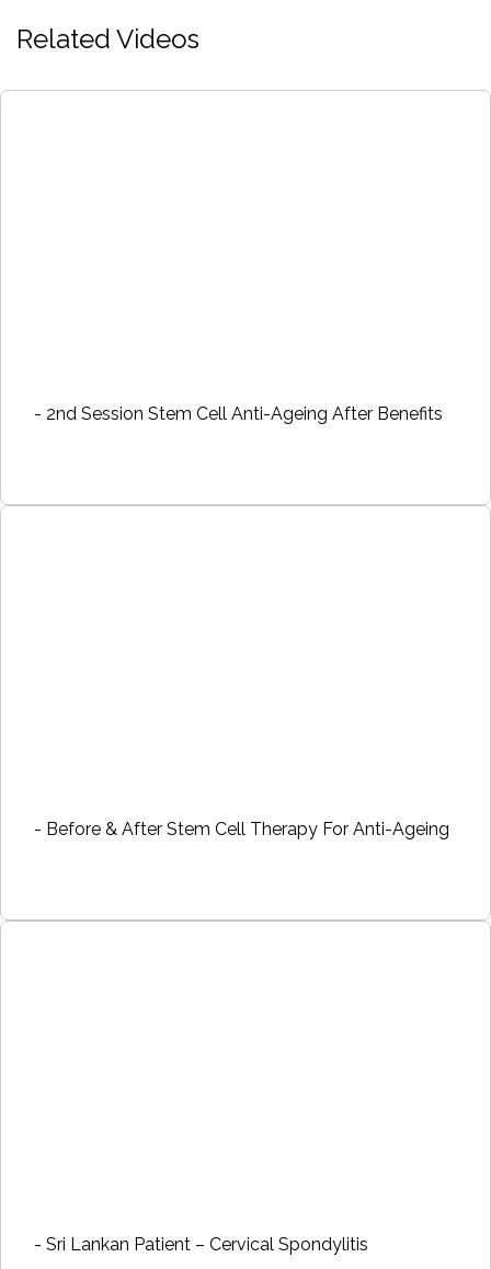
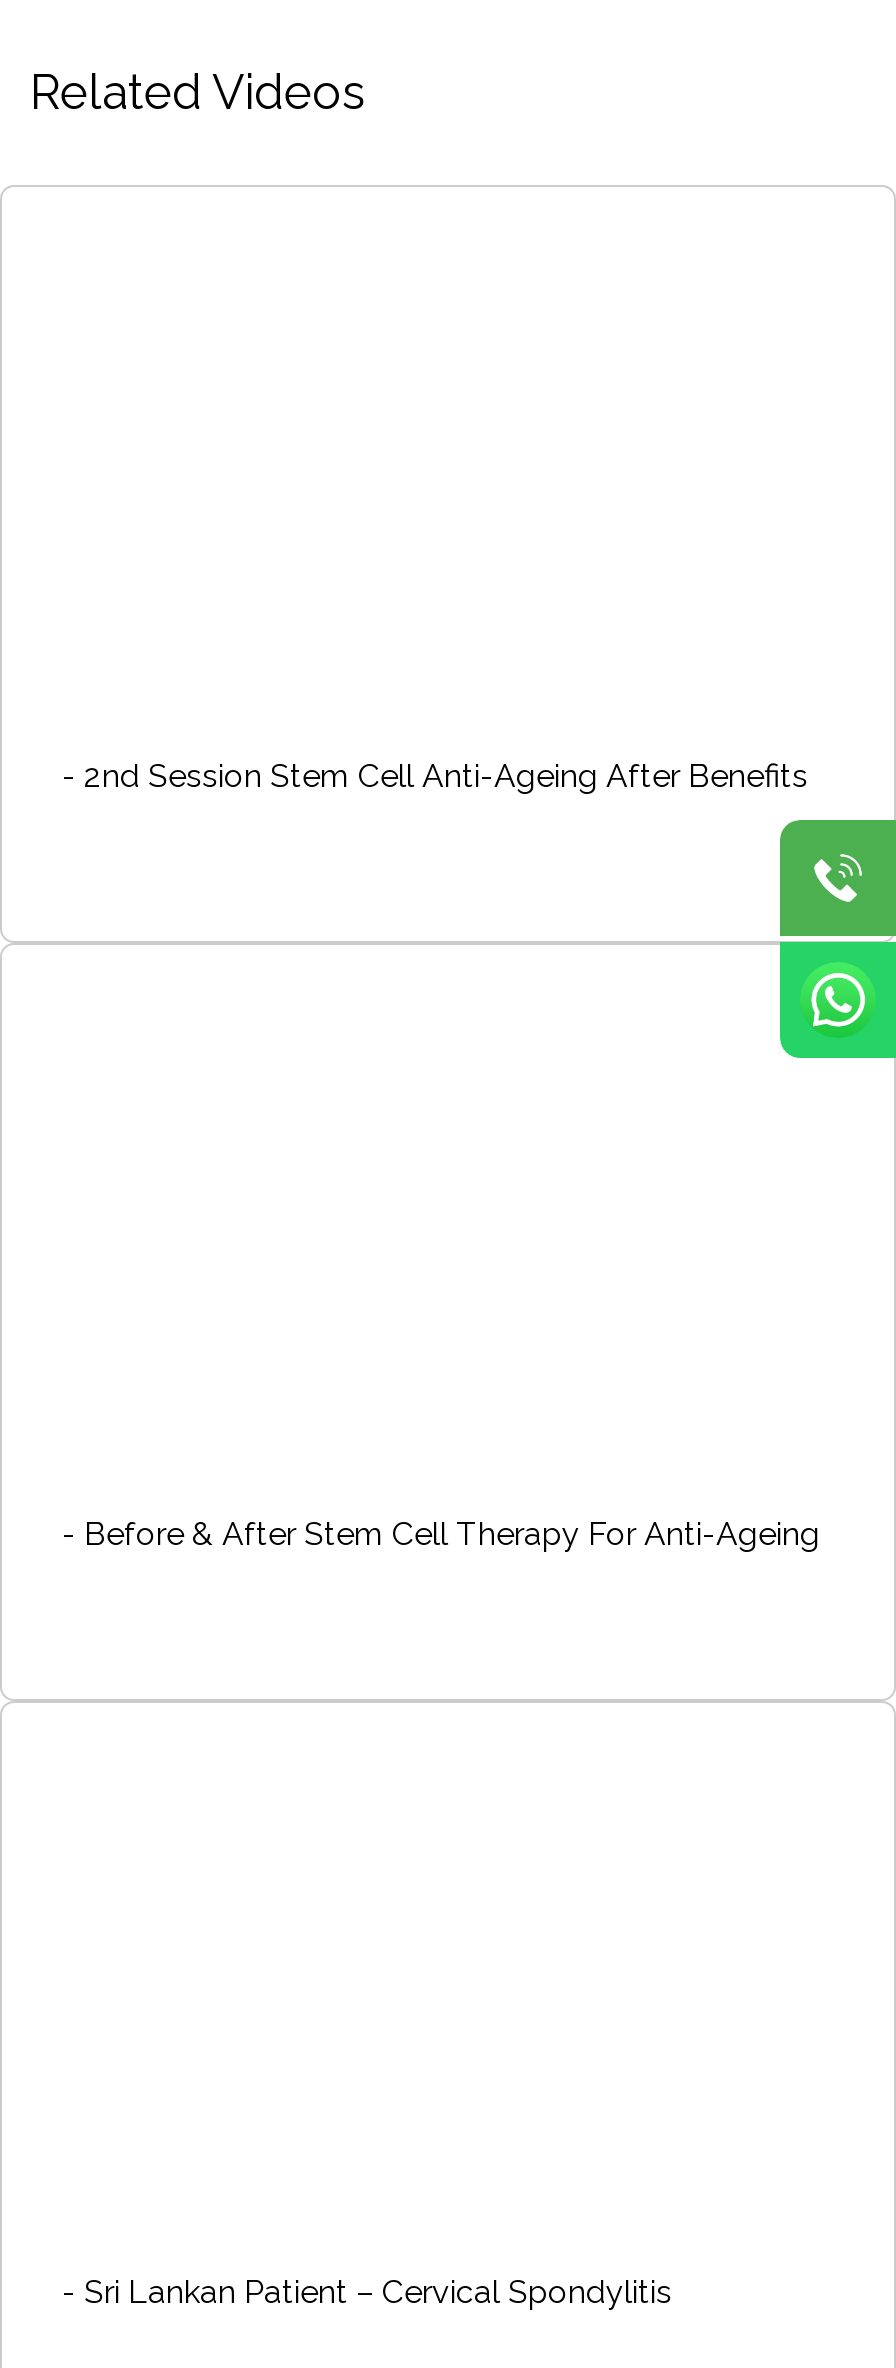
none -> [778,817,890,1061] [image]

